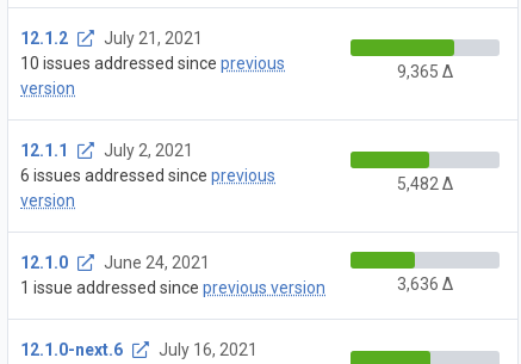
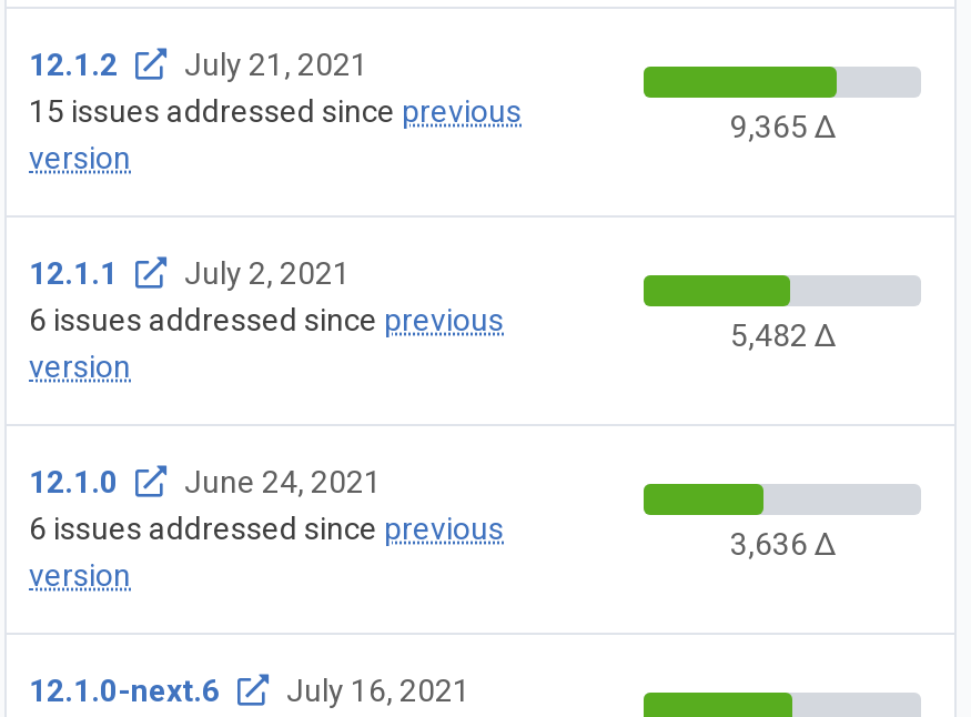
[20,53,285,73] 10 issues addressed since previous -> [29,93,522,128] 15 issues addressed since previous
[20,278,325,297] 1 issue addressed since previous version -> [29,510,504,592] 6 issues addressed since previous | version

